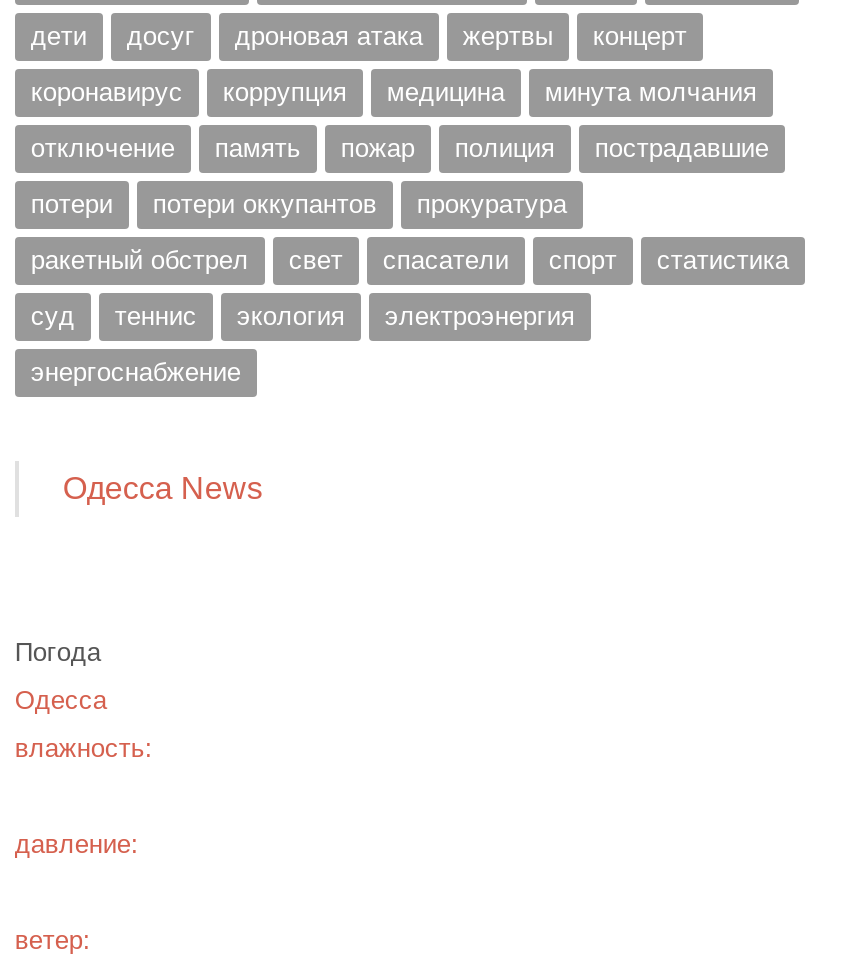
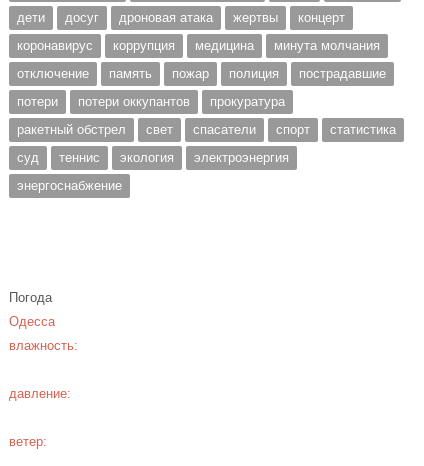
[63,471,263,505] Одесса News -> none

